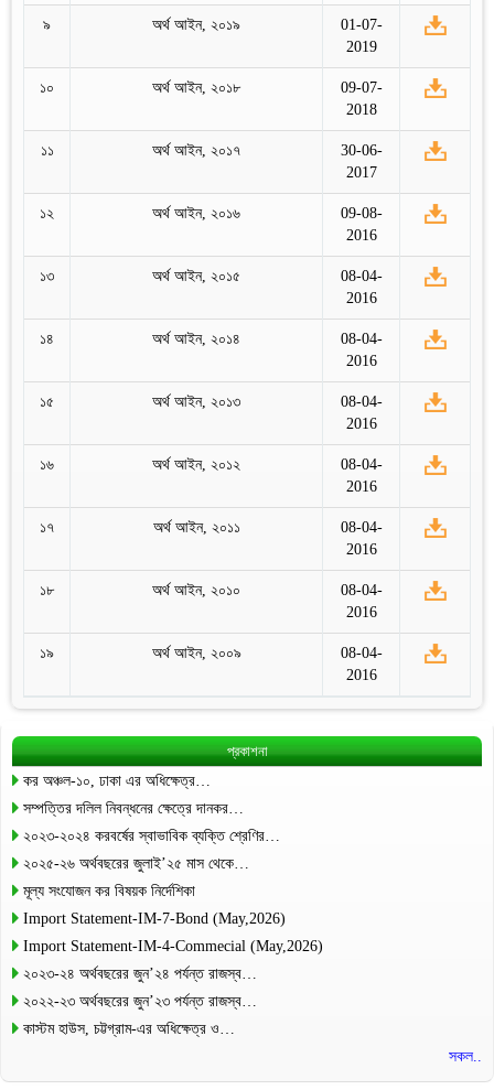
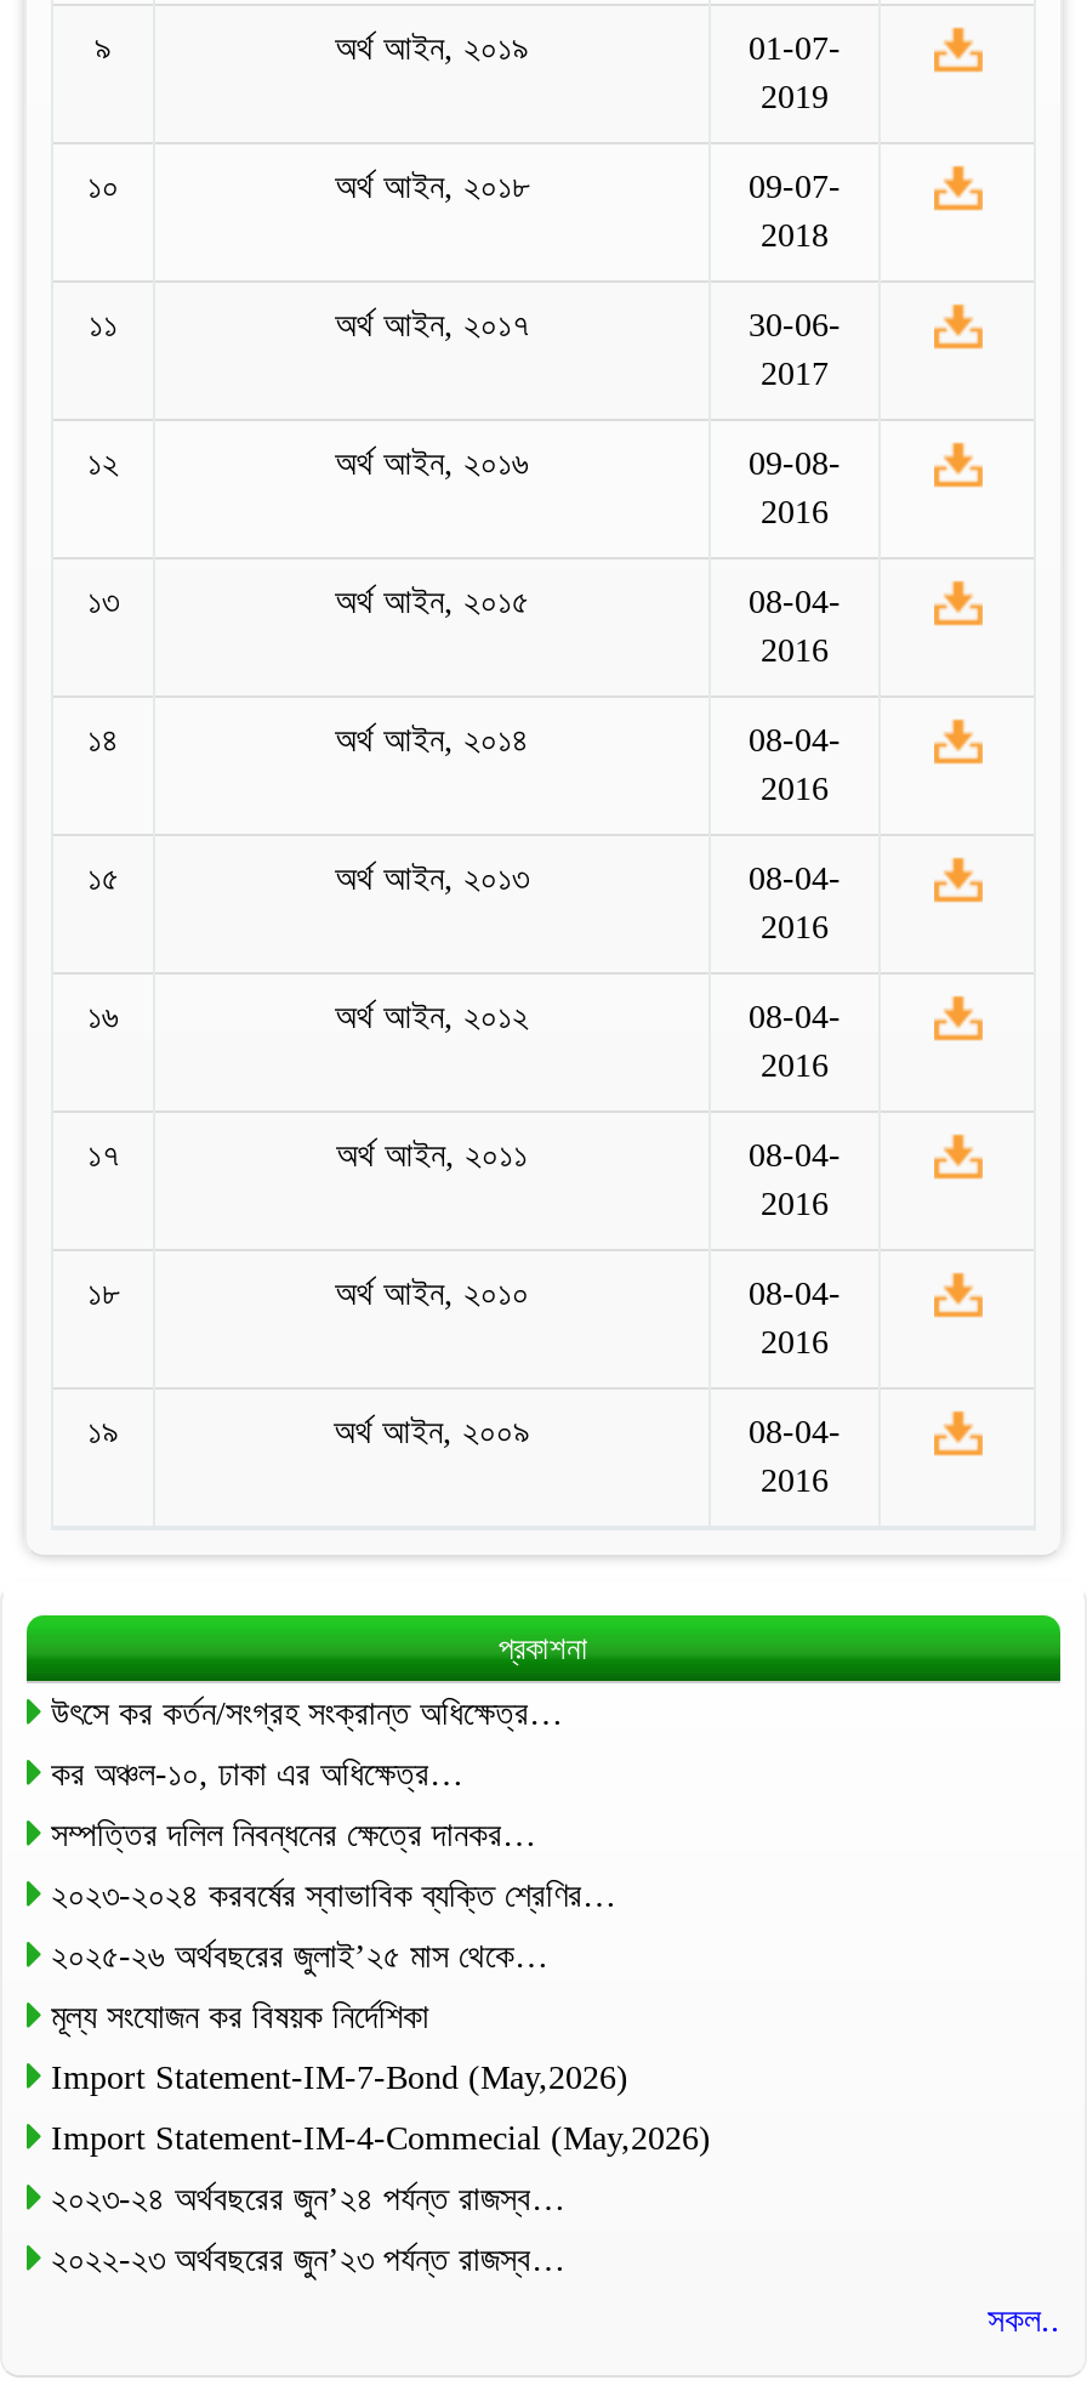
none -> [51,1695,563,1731] উৎসে কর কর্তন/সংগ্রহ সংক্রান্ত অধিক্ষেত্র…
moved [23,772,323,1009] -> [51,1755,711,2277]: কর অঞ্চল-১০, ঢাকা এর অধিক্ষেত্র… | সম্পত্তির দলিল নিবন্ধনের ক্ষেত্রে দানকর… | ২০২৩-২০২৪ করবর্ষের স্বাভাবিক ব্যক্তি শ্রেণির… | ... | ২০২৩-২৪ অর্থবছরের জুন’২৪ পর্যন্ত রাজস্ব… | ২০২২-২৩ অর্থবছরের জুন’২৩ পর্যন্ত রাজস্ব…
[23,1020,235,1037] কাস্টম হাউস, চট্টগ্রাম-এর অধিক্ষেত্র ও… -> none

